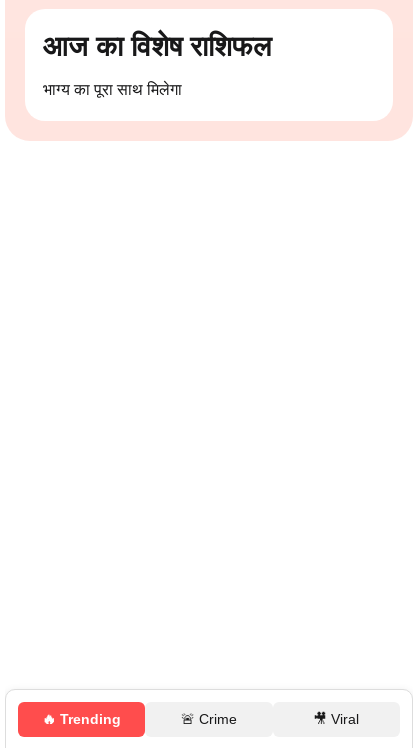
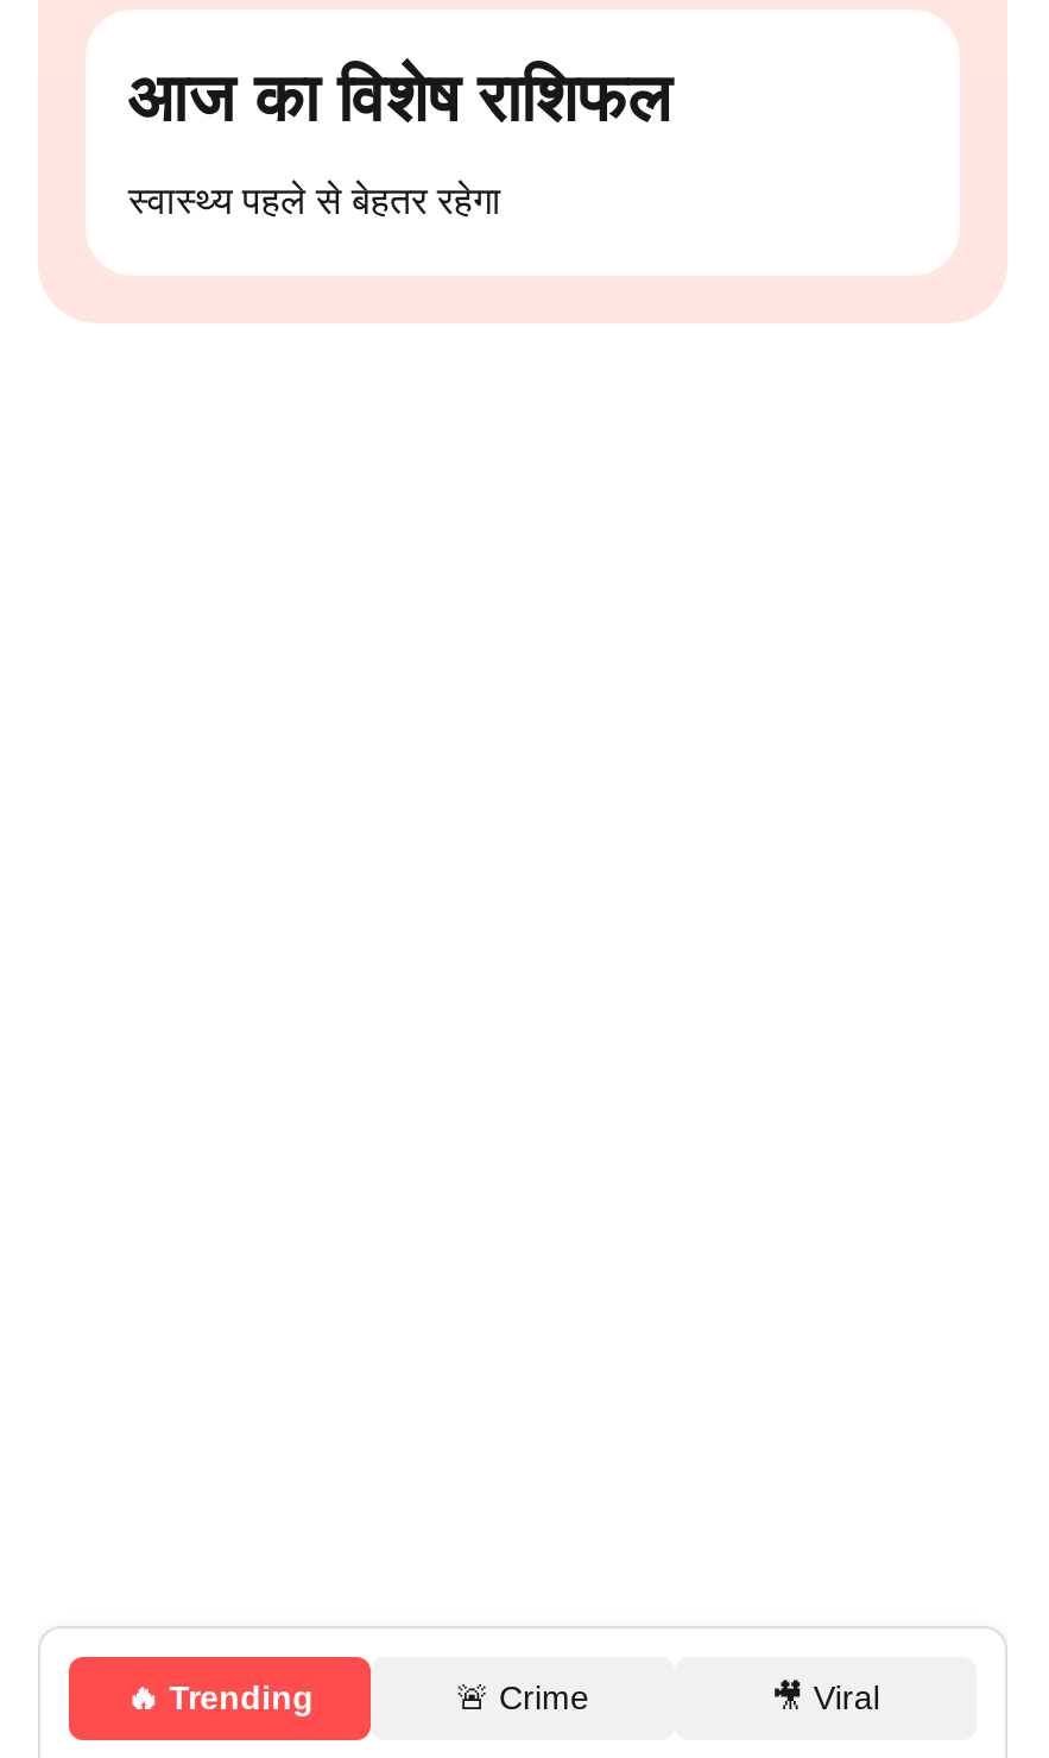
[43,81,182,98] भाग्य का पूरा साथ मिलेगा -> [128,180,501,221] स्वास्थ्य पहले से बेहतर रहेगा

